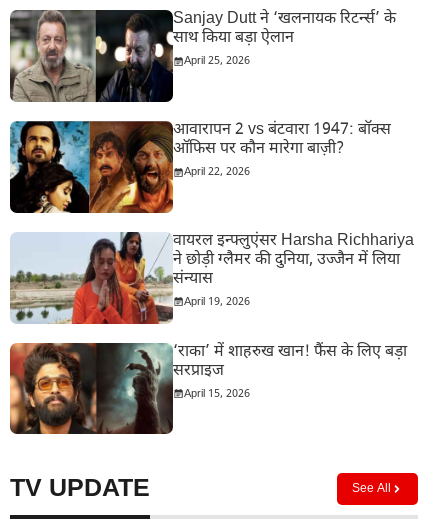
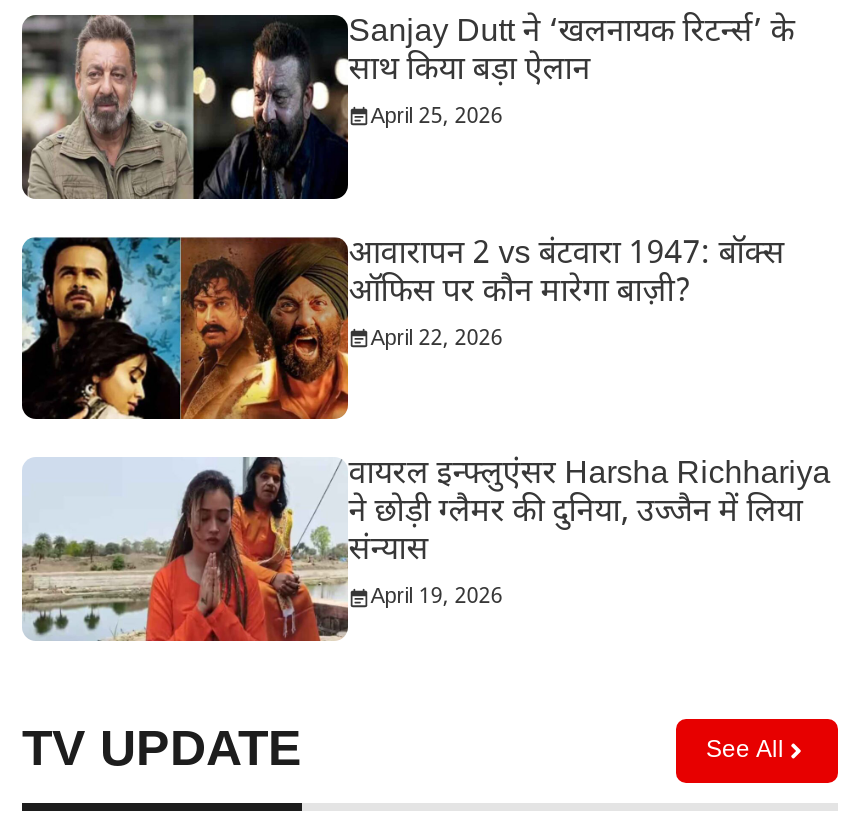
[9,342,407,435] [image] | ‘राका’ में शाहरुख खान! फैंस के लिए बड़ा | सरप्राइज | April 15, 2026 -> none

